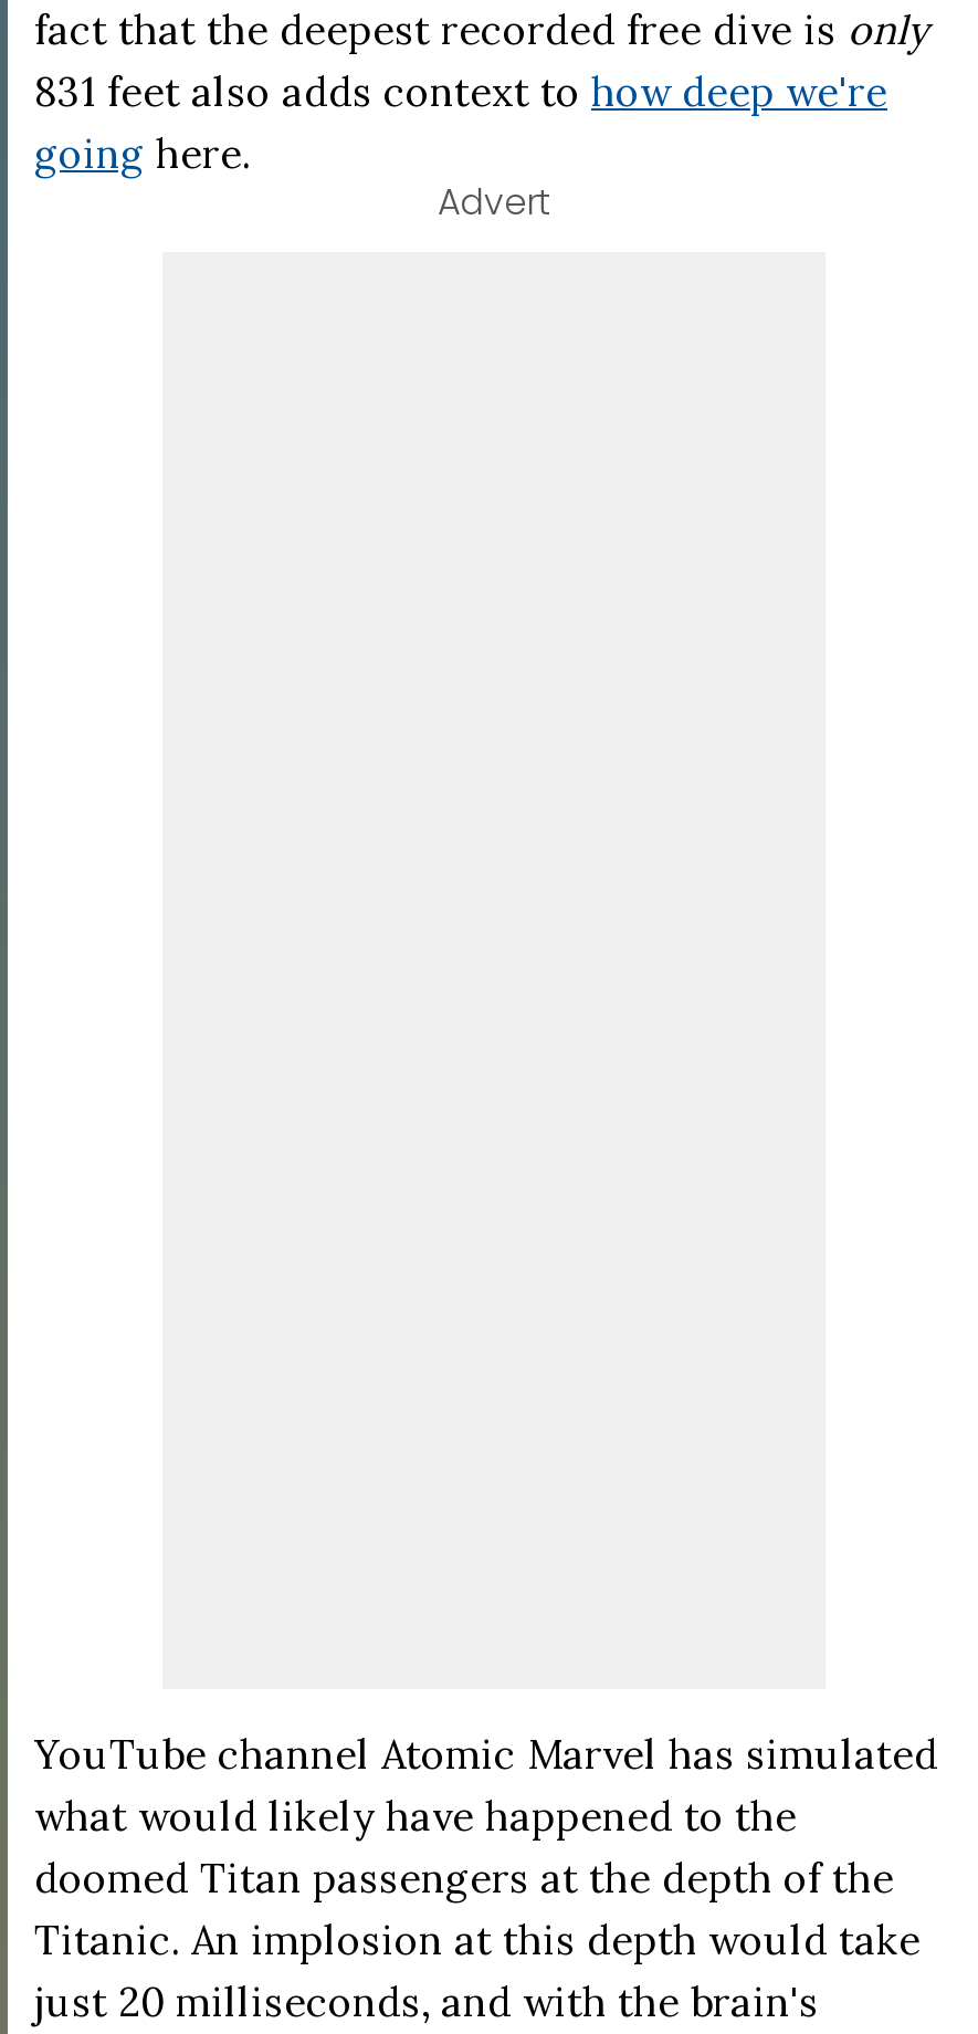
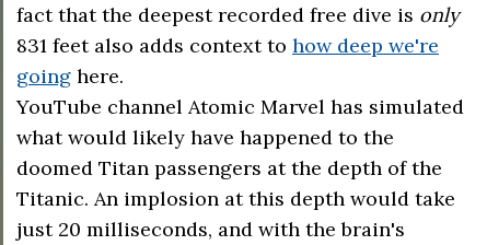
[438,177,550,228] Advert -> none

